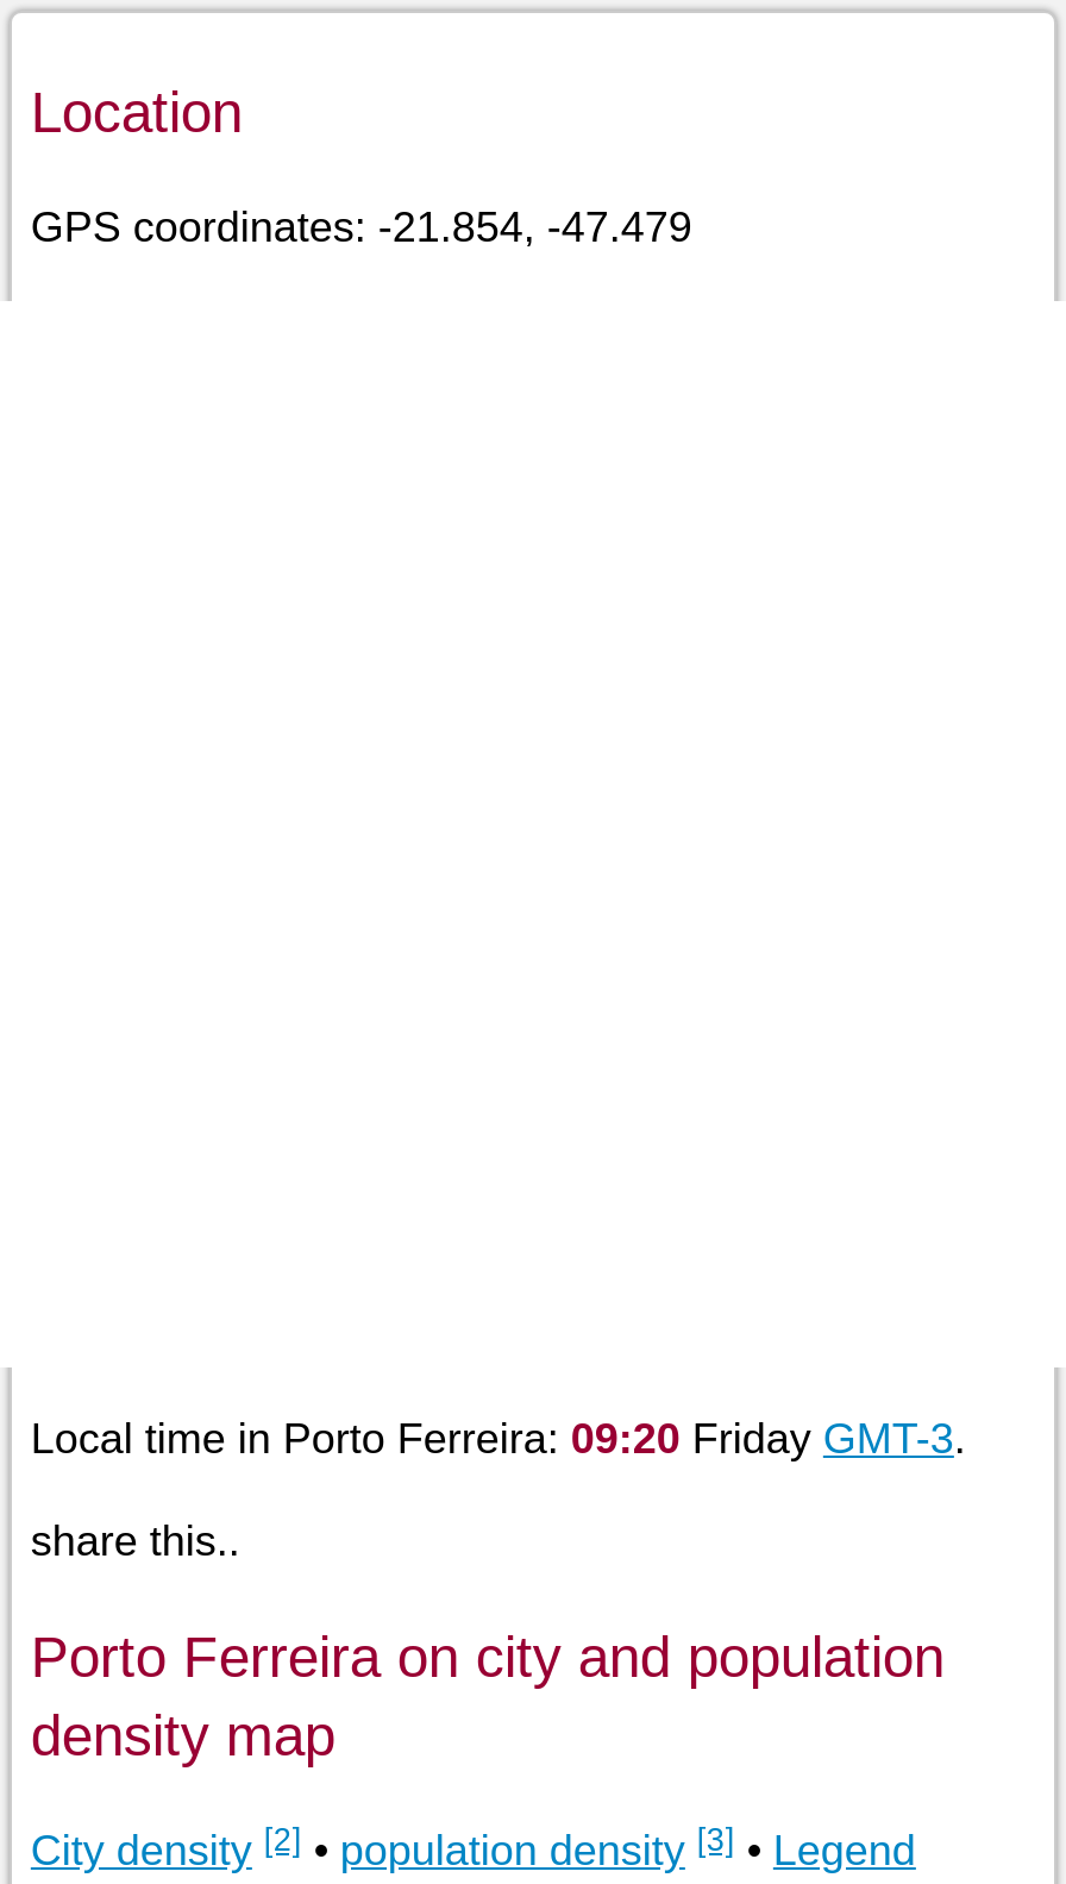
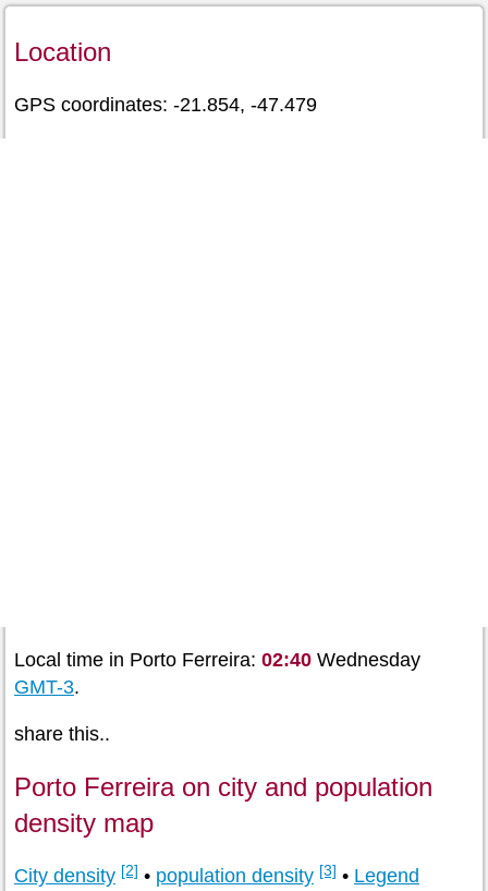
[31,1414,966,1461] Local time in Porto Ferreira: 09:20 Friday GMT-3. -> [14,648,420,697] Local time in Porto Ferreira: 02:40 Wednesday | GMT-3.

